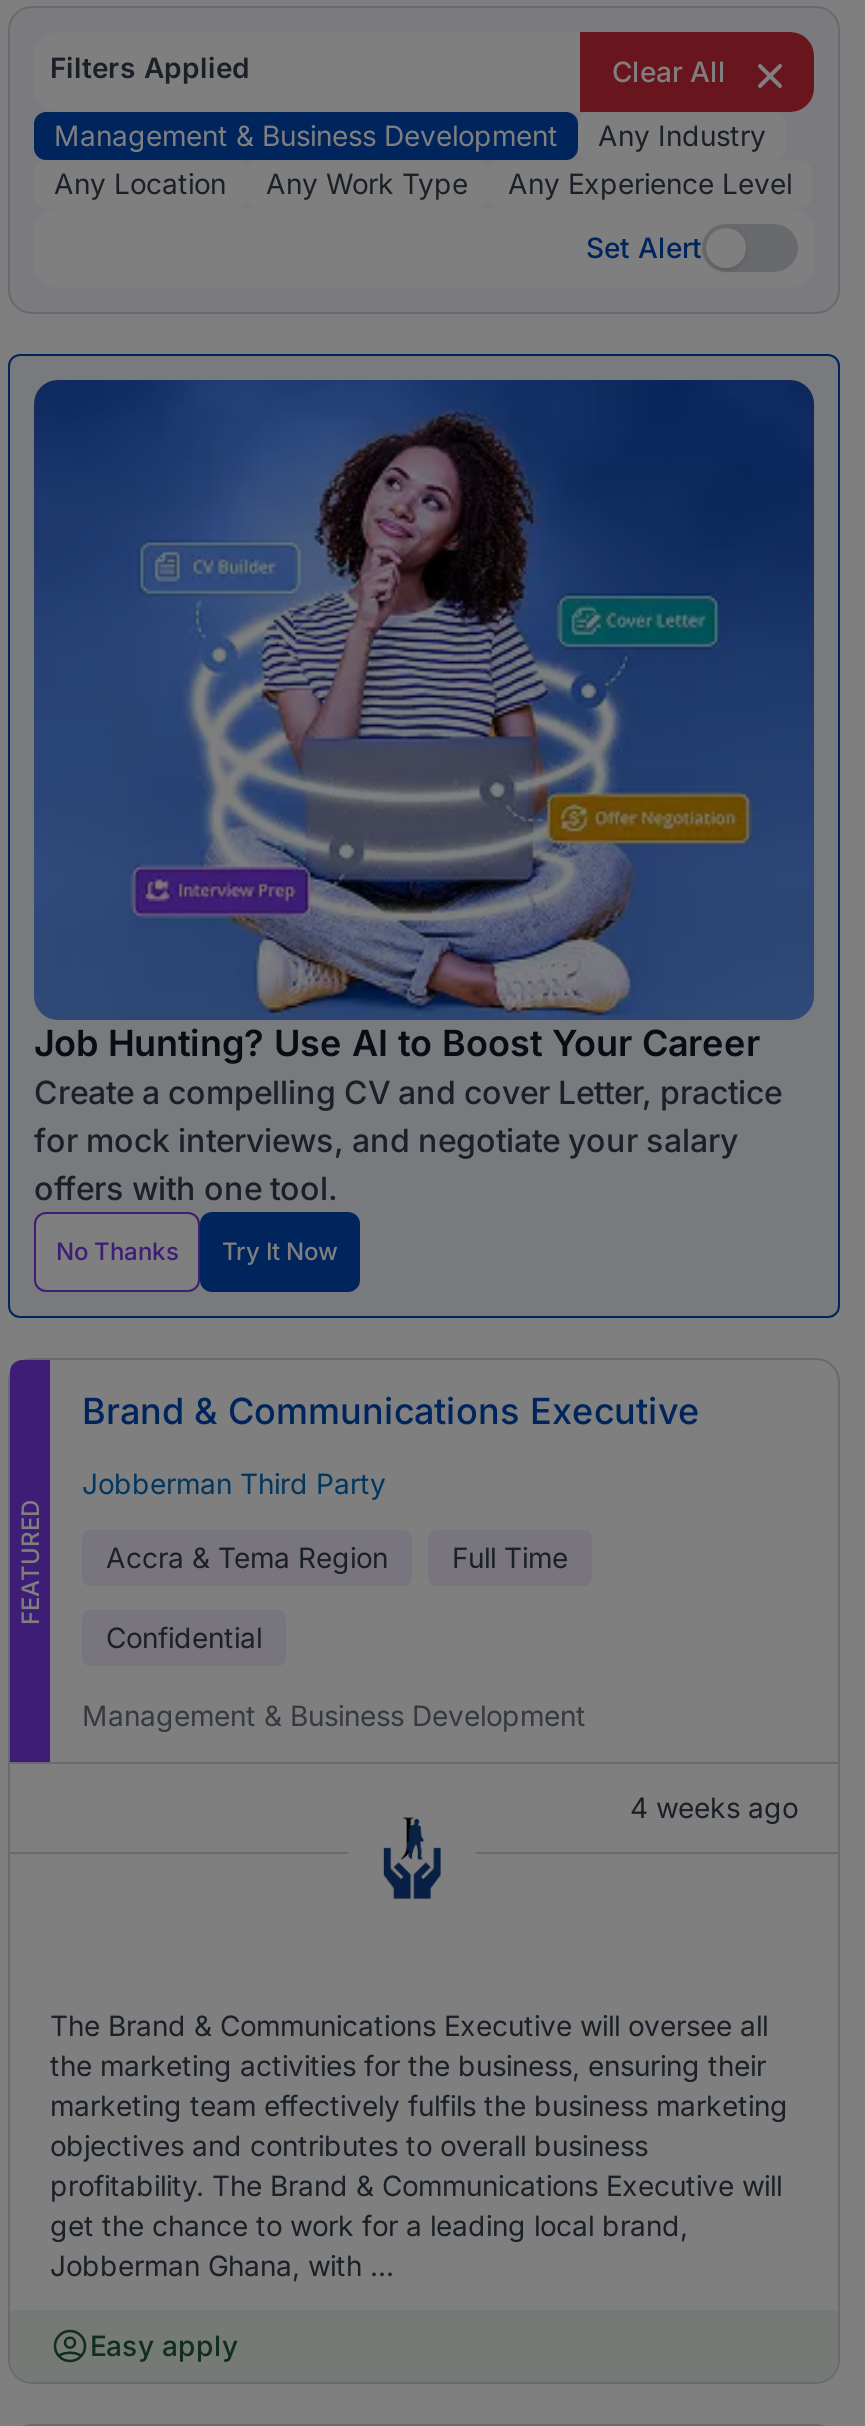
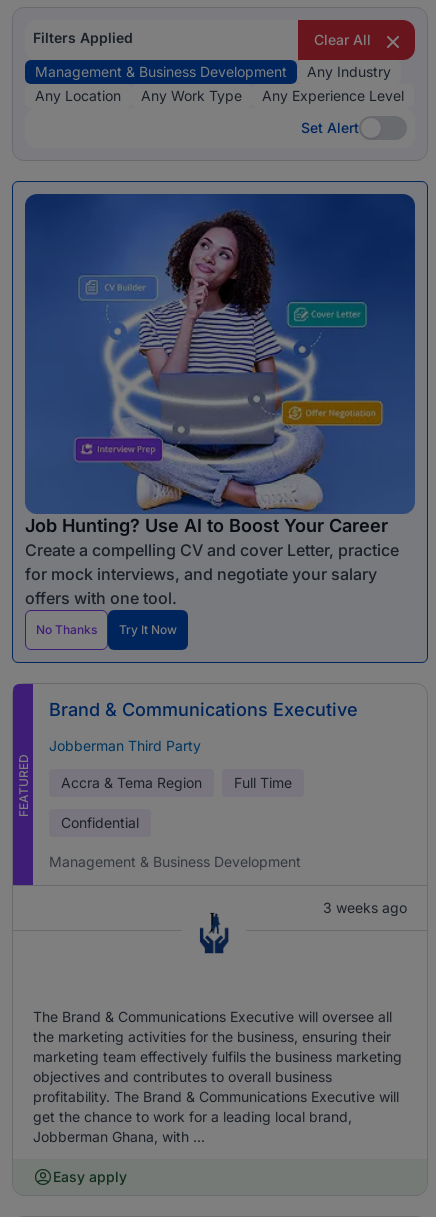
[630,1790,798,1824] 4 weeks ago -> [323,899,407,916] 3 weeks ago

